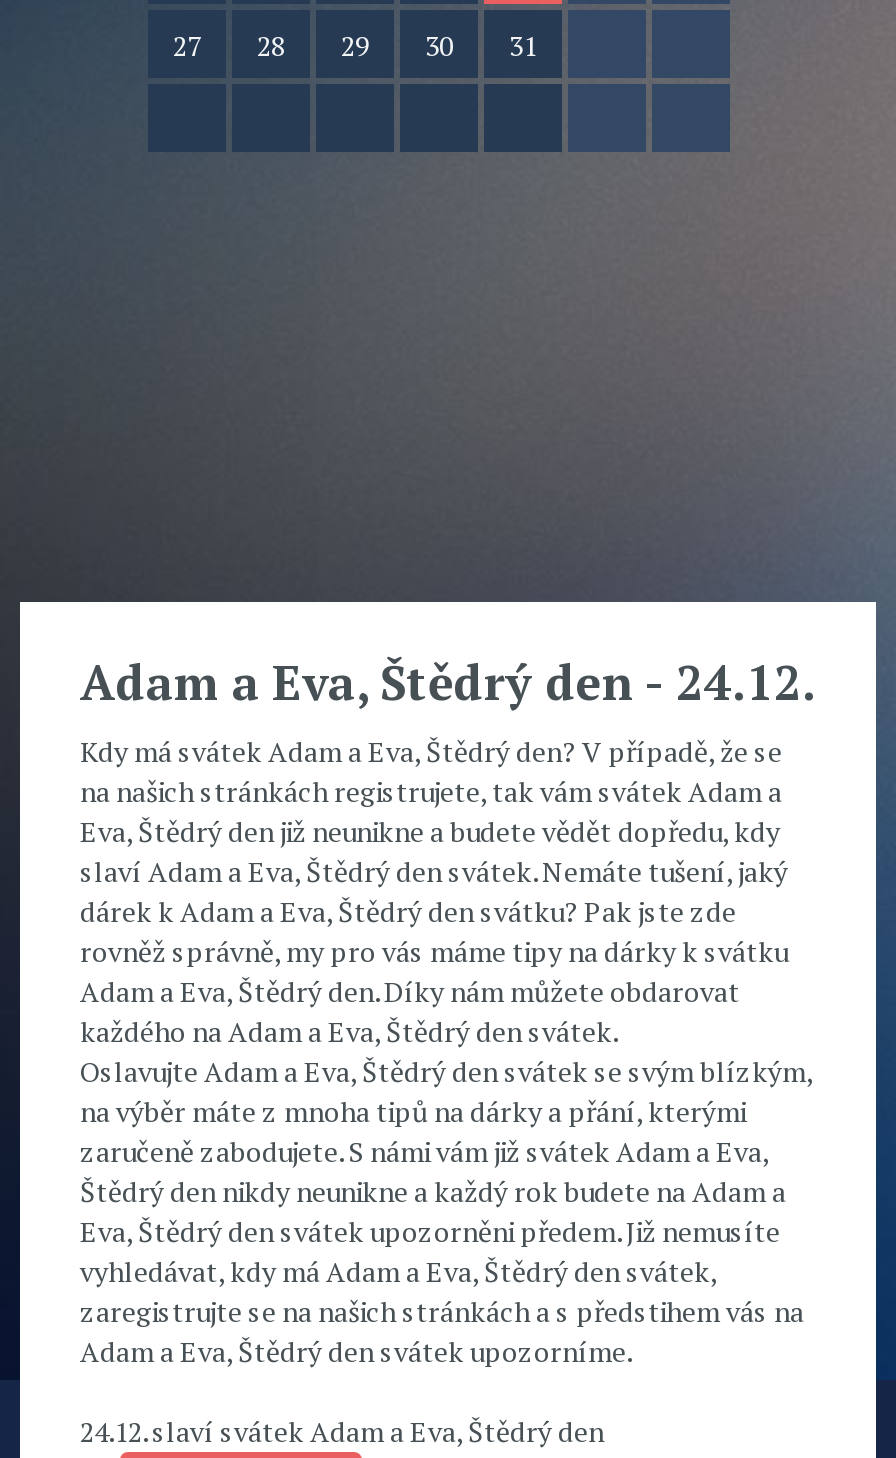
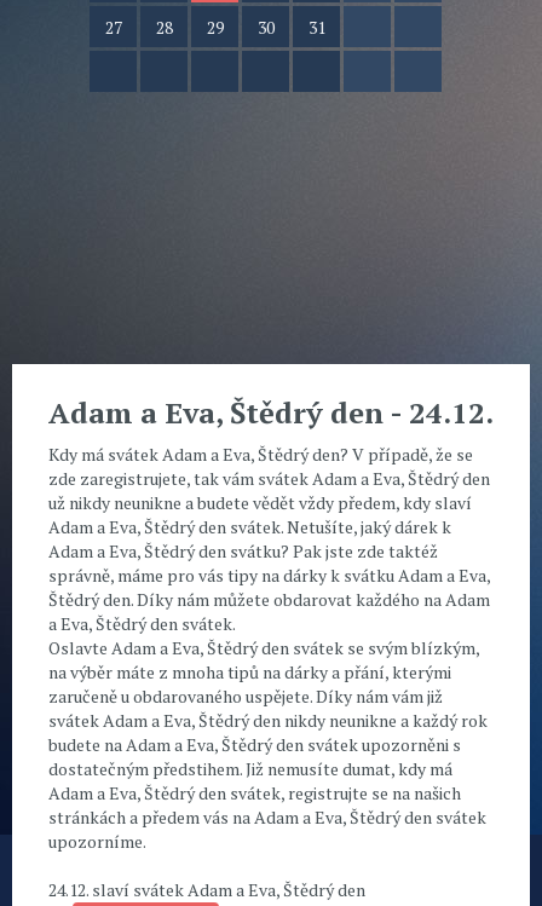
[80,772,812,1090] na našich stránkách registrujete, tak vám svátek Adam a | Eva, Štědrý den již neunikne a budete vědět dopředu, kdy | slaví Adam a Eva, Štědrý den svátek. Nemáte tušení, jaký | dárek k Adam a Eva, Štědrý den svátku? Pak jste zde | rovněž správně, my pro vás máme tipy na dárky k svátku | Adam a Eva, Štědrý den. Díky nám můžete obdarovat | každého na Adam a Eva, Štědrý den svátek. | Oslavujte Adam a Eva, Štědrý den svátek se svým blízkým, -> [48,467,490,659] zde zaregistrujete, tak vám svátek Adam a Eva, Štědrý den | už nikdy neunikne a budete vědět vždy předem, kdy slaví | Adam a Eva, Štědrý den svátek. Netušíte, jaký dárek k | Adam a Eva, Štědrý den svátku? Pak jste zde taktéž | správně, máme pro vás tipy na dárky k svátku Adam a Eva, | Štědrý den. Díky nám můžete obdarovat každého na Adam | a Eva, Štědrý den svátek. | Oslavte Adam a Eva, Štědrý den svátek se svým blízkým,
[80,1132,804,1370] zaručeně zabodujete. S námi vám již svátek Adam a Eva, | Štědrý den nikdy neunikne a každý rok budete na Adam a | Eva, Štědrý den svátek upozorněni předem. Již nemusíte | vyhledávat, kdy má Adam a Eva, Štědrý den svátek, | zaregistrujte se na našich stránkách a s předstihem vás na | Adam a Eva, Štědrý den svátek upozorníme. -> [48,685,488,853] zaručeně u obdarovaného uspějete. Díky nám vám již | svátek Adam a Eva, Štědrý den nikdy neunikne a každý rok | budete na Adam a Eva, Štědrý den svátek upozorněni s | dostatečným předstihem. Již nemusíte dumat, kdy má | Adam a Eva, Štědrý den svátek, registrujte se na našich | stránkách a předem vás na Adam a Eva, Štědrý den svátek | upozorníme.

